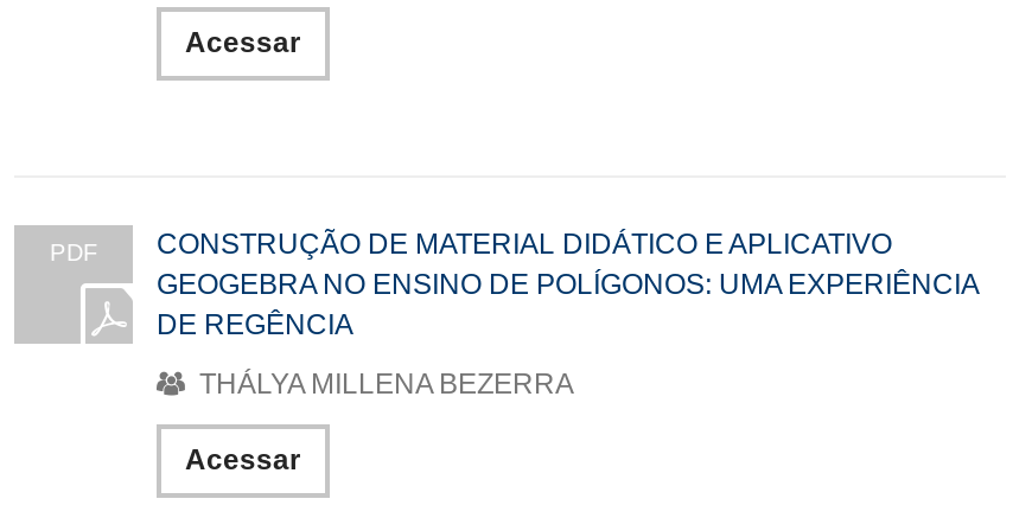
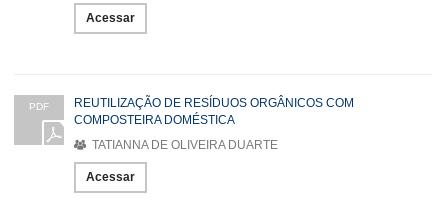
[157,227,977,341] CONSTRUÇÃO DE MATERIAL DIDÁTICO E APLICATIVO | GEOGEBRA NO ENSINO DE POLÍGONOS: UMA EXPERIÊNCIA | DE REGÊNCIA -> [74,96,354,127] REUTILIZAÇÃO DE RESÍDUOS ORGÂNICOS COM | COMPOSTEIRA DOMÉSTICA
[192,367,574,400] THÁLYA MILLENA BEZERRA -> [89,138,278,152] TATIANNA DE OLIVEIRA DUARTE

